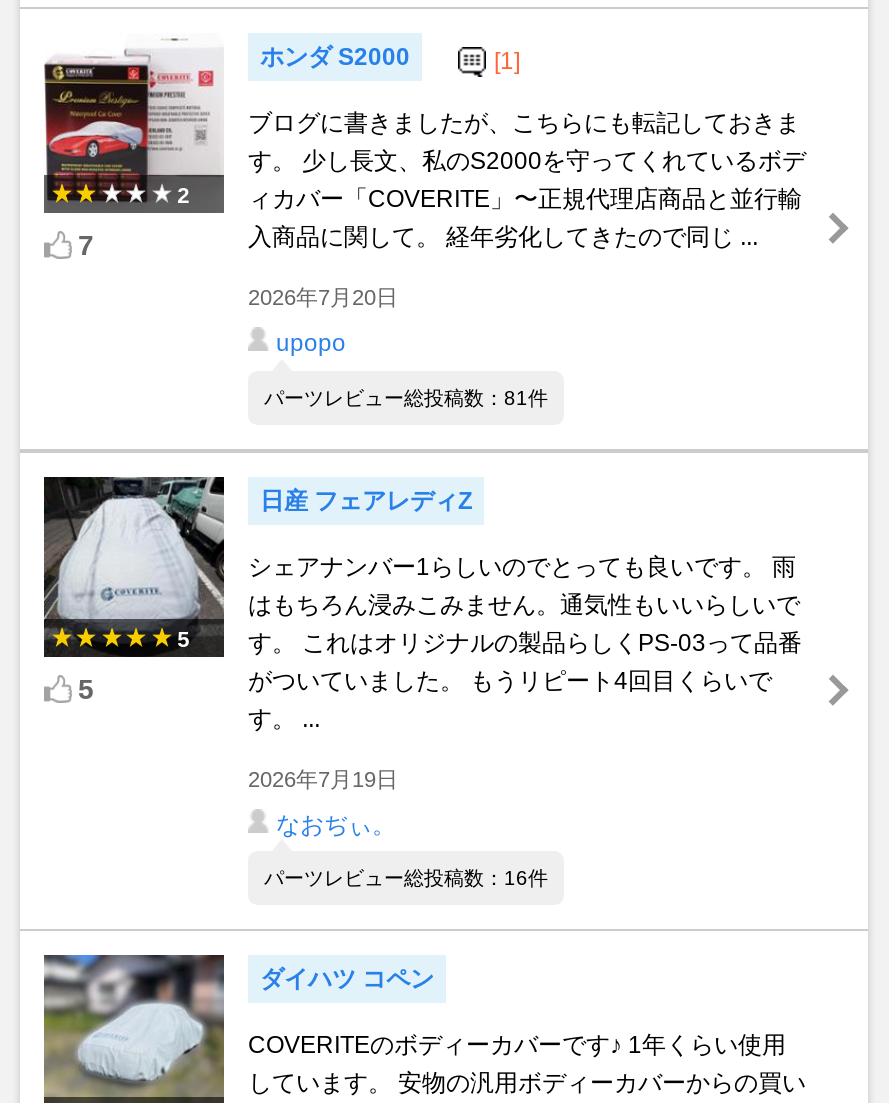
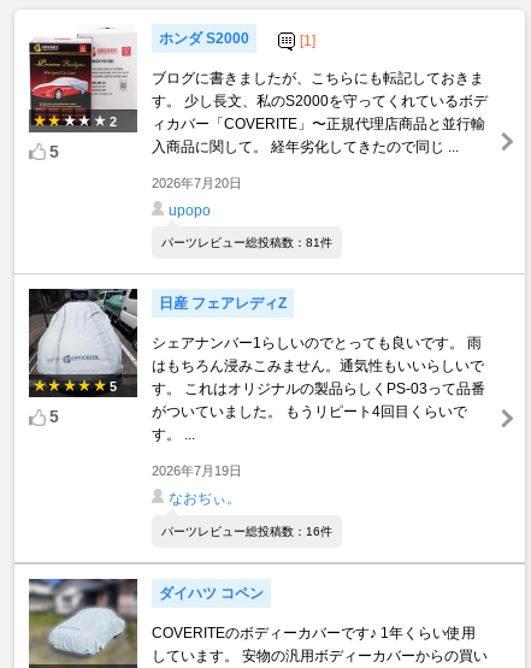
[78,228,94,260] 7 -> [49,141,59,161] 5

